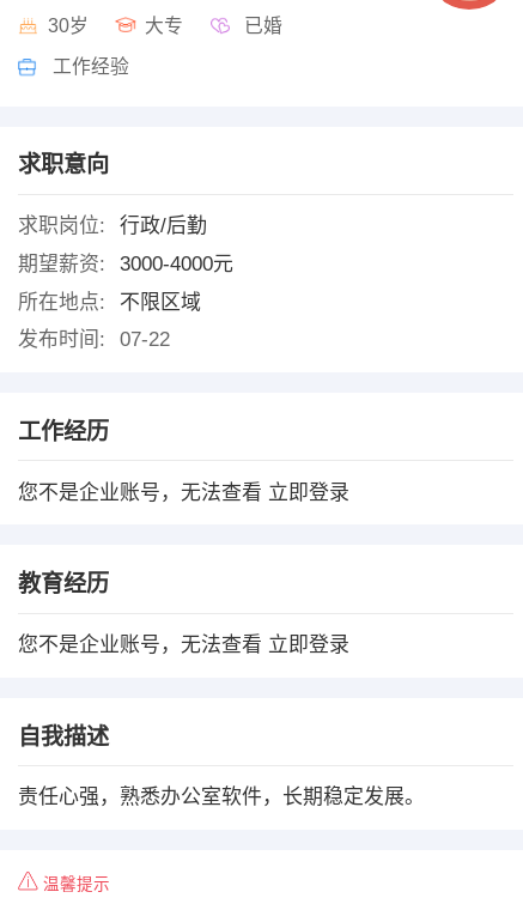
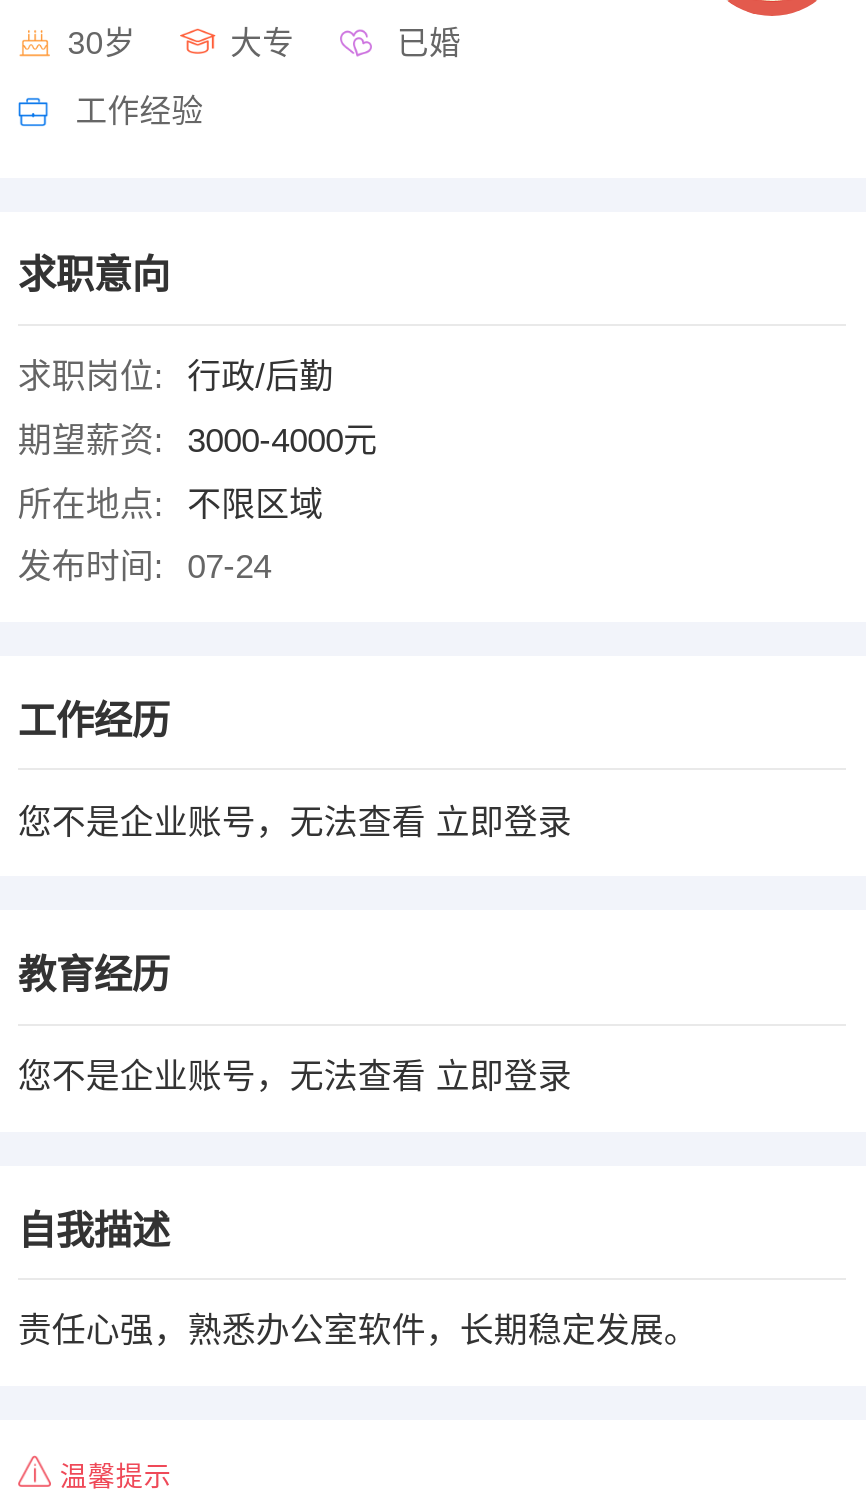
[18,328,170,351] 发布时间: 07-22 -> [18,549,271,587] 发布时间: 07-24

